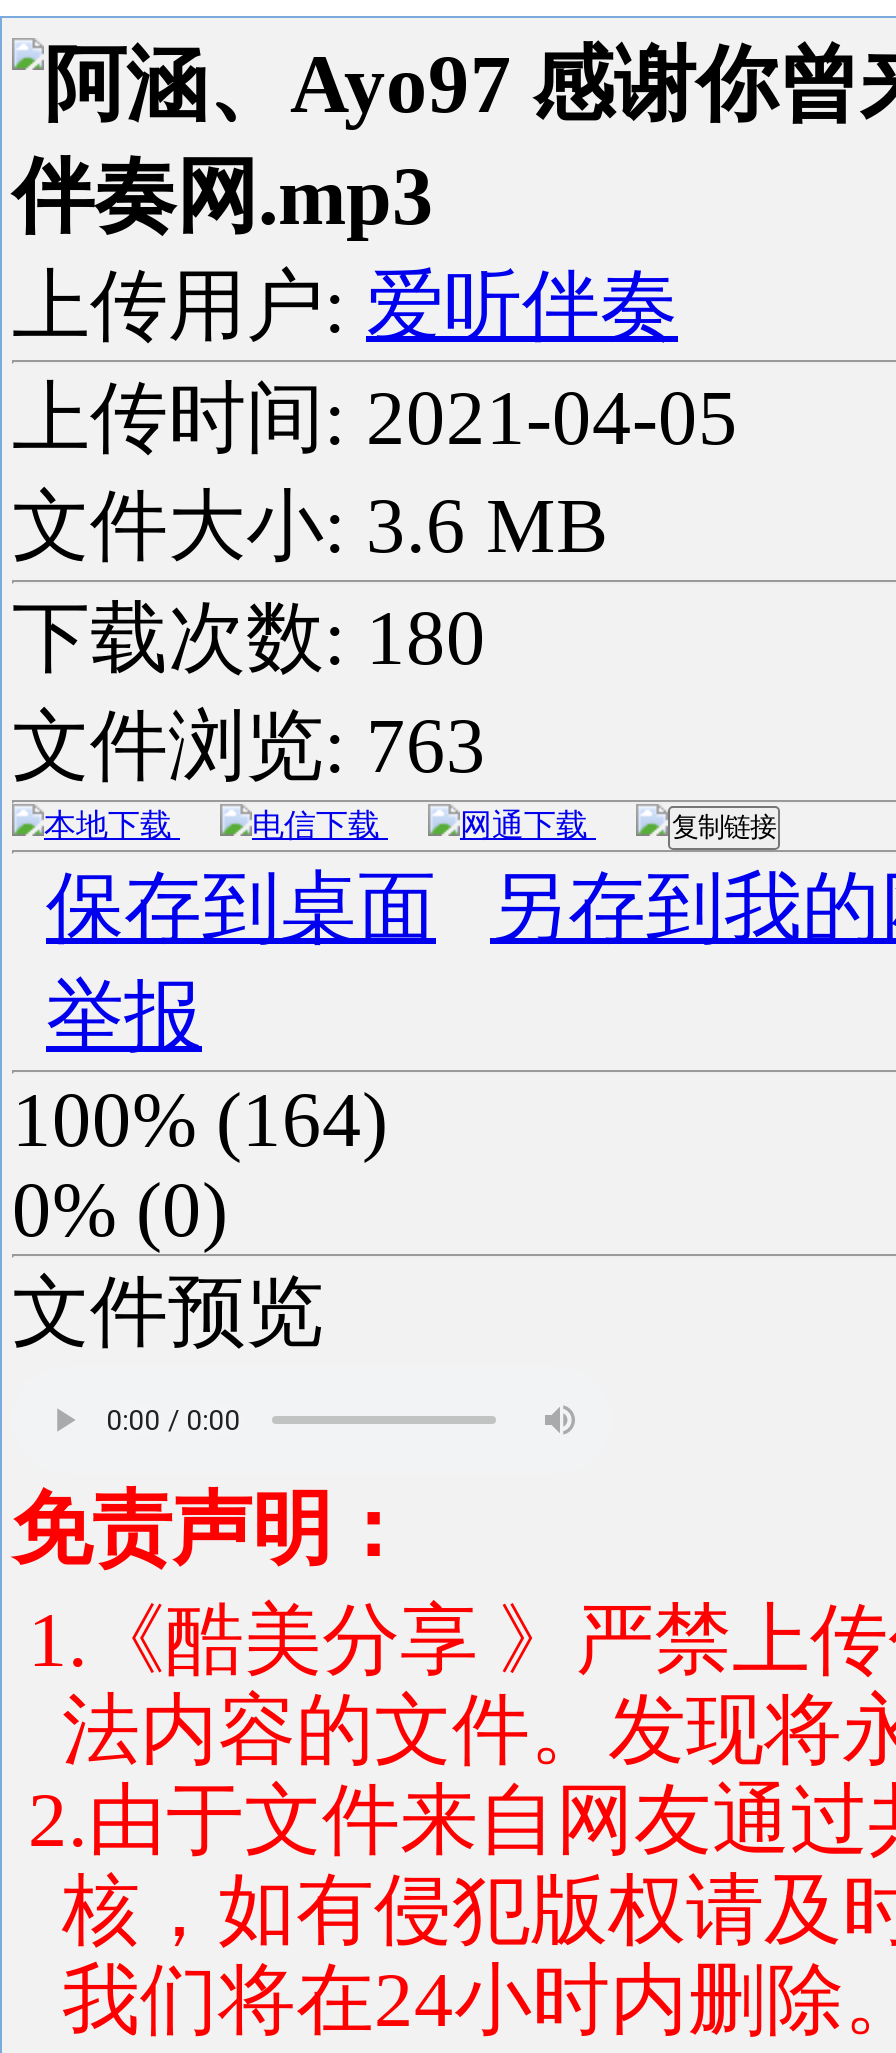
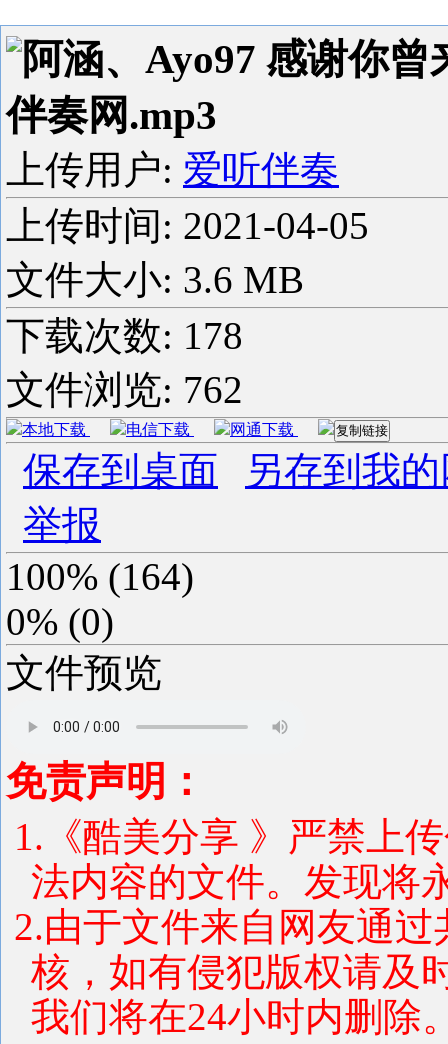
[12,594,486,680] 下载次数: 180 -> [6,314,243,357] 下载次数: 178
[12,702,486,788] 文件浏览: 763 -> [6,368,243,411] 文件浏览: 762

